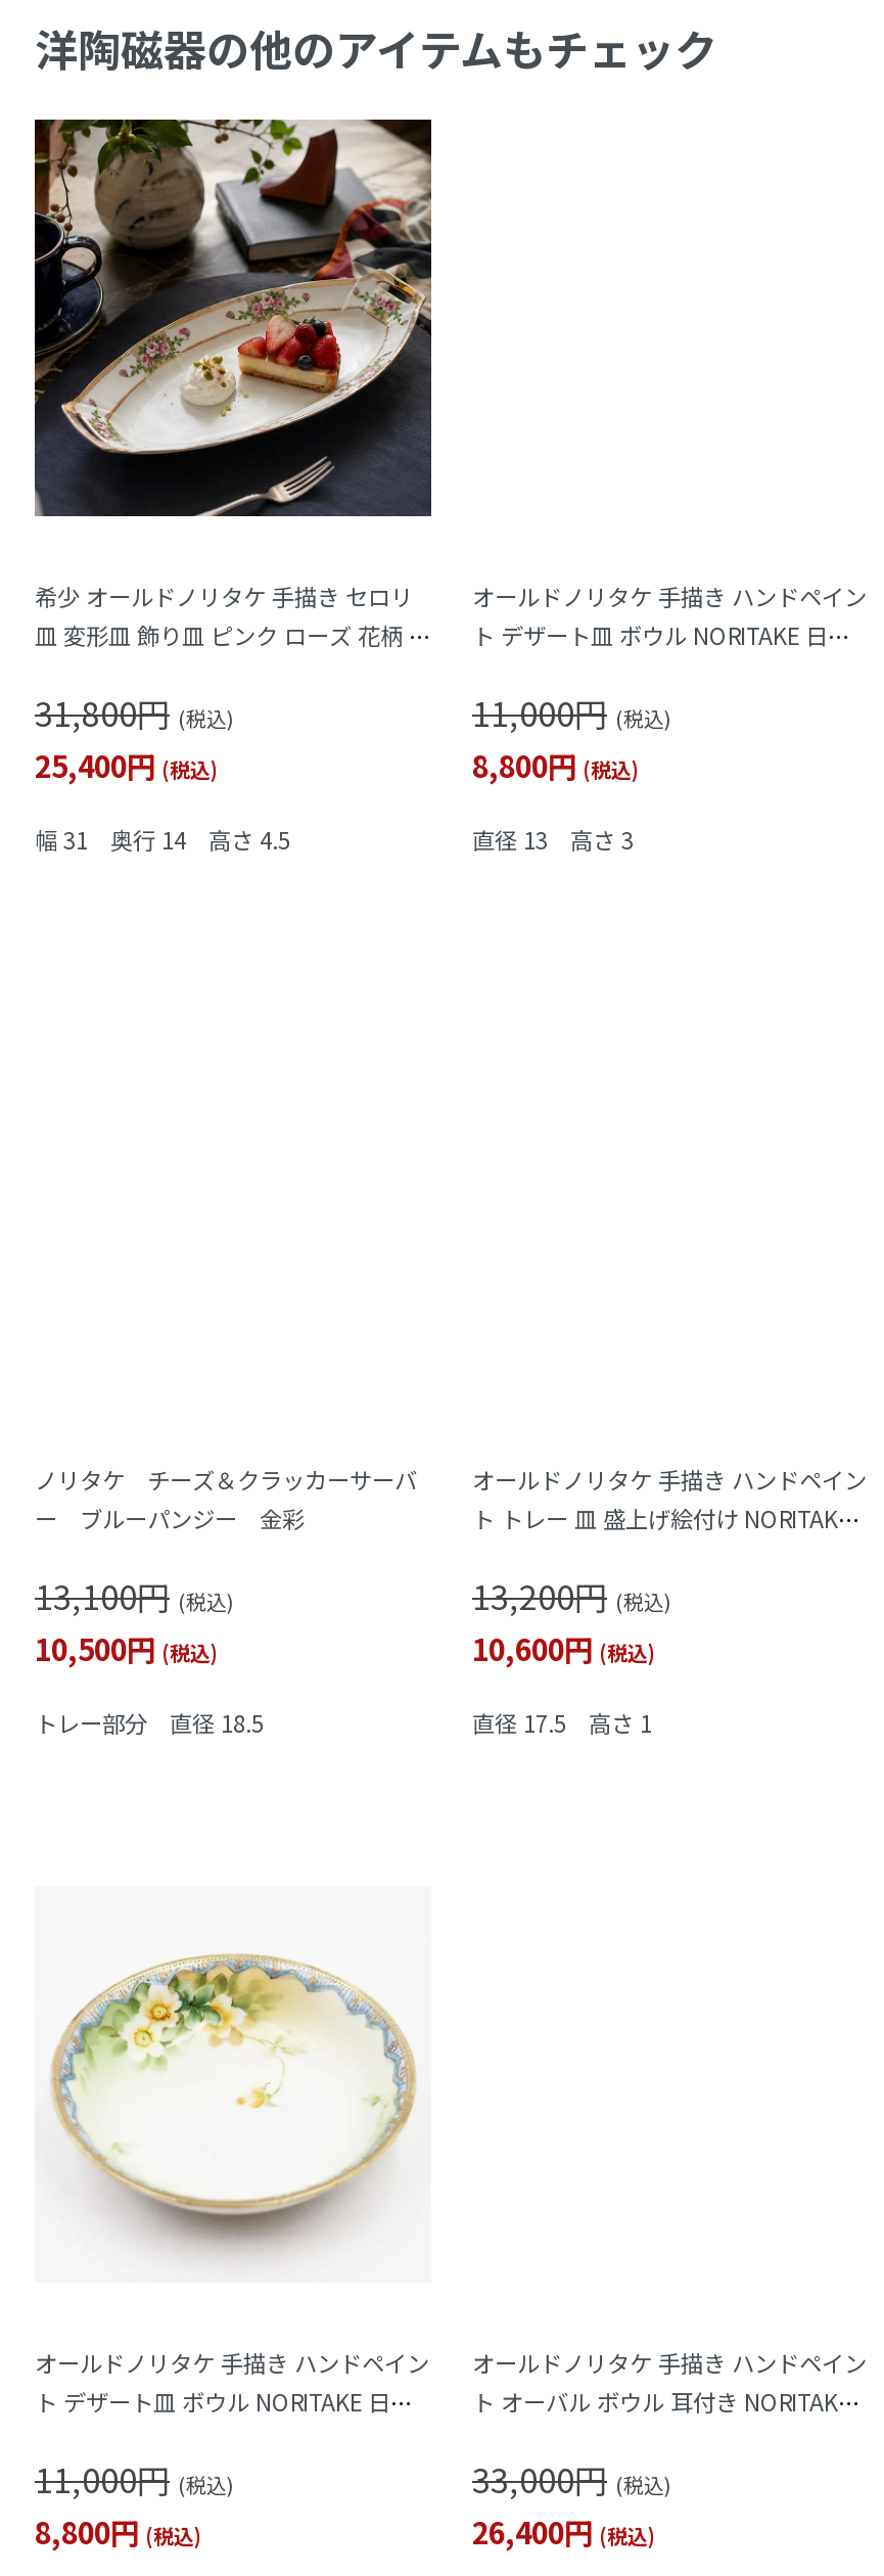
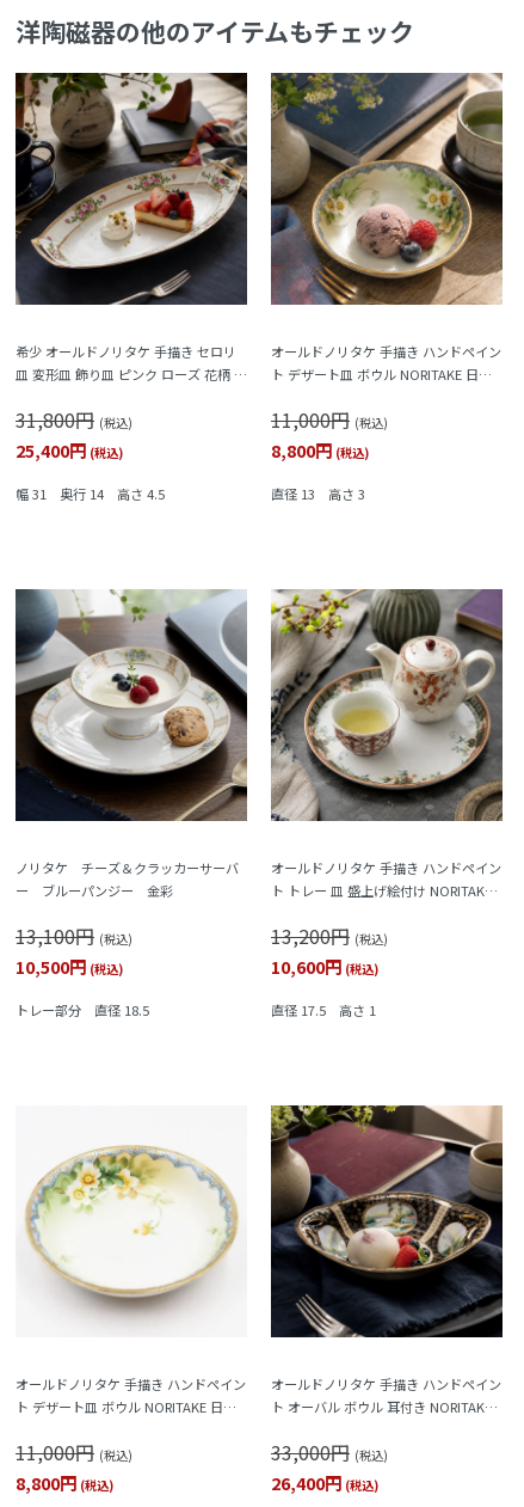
none -> [270,72,504,306] [image]
none -> [14,588,248,822] [image]
none -> [270,588,504,822] [image]
none -> [270,1104,504,1338] [image]

